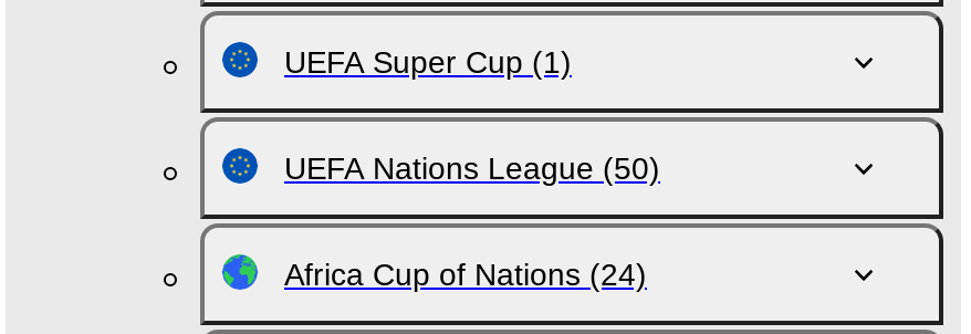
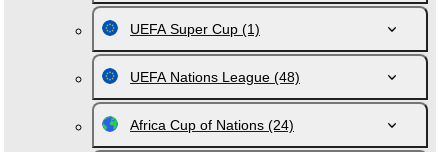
[284,150,660,186] UEFA Nations League (50) -> [130,69,300,85] UEFA Nations League (48)

